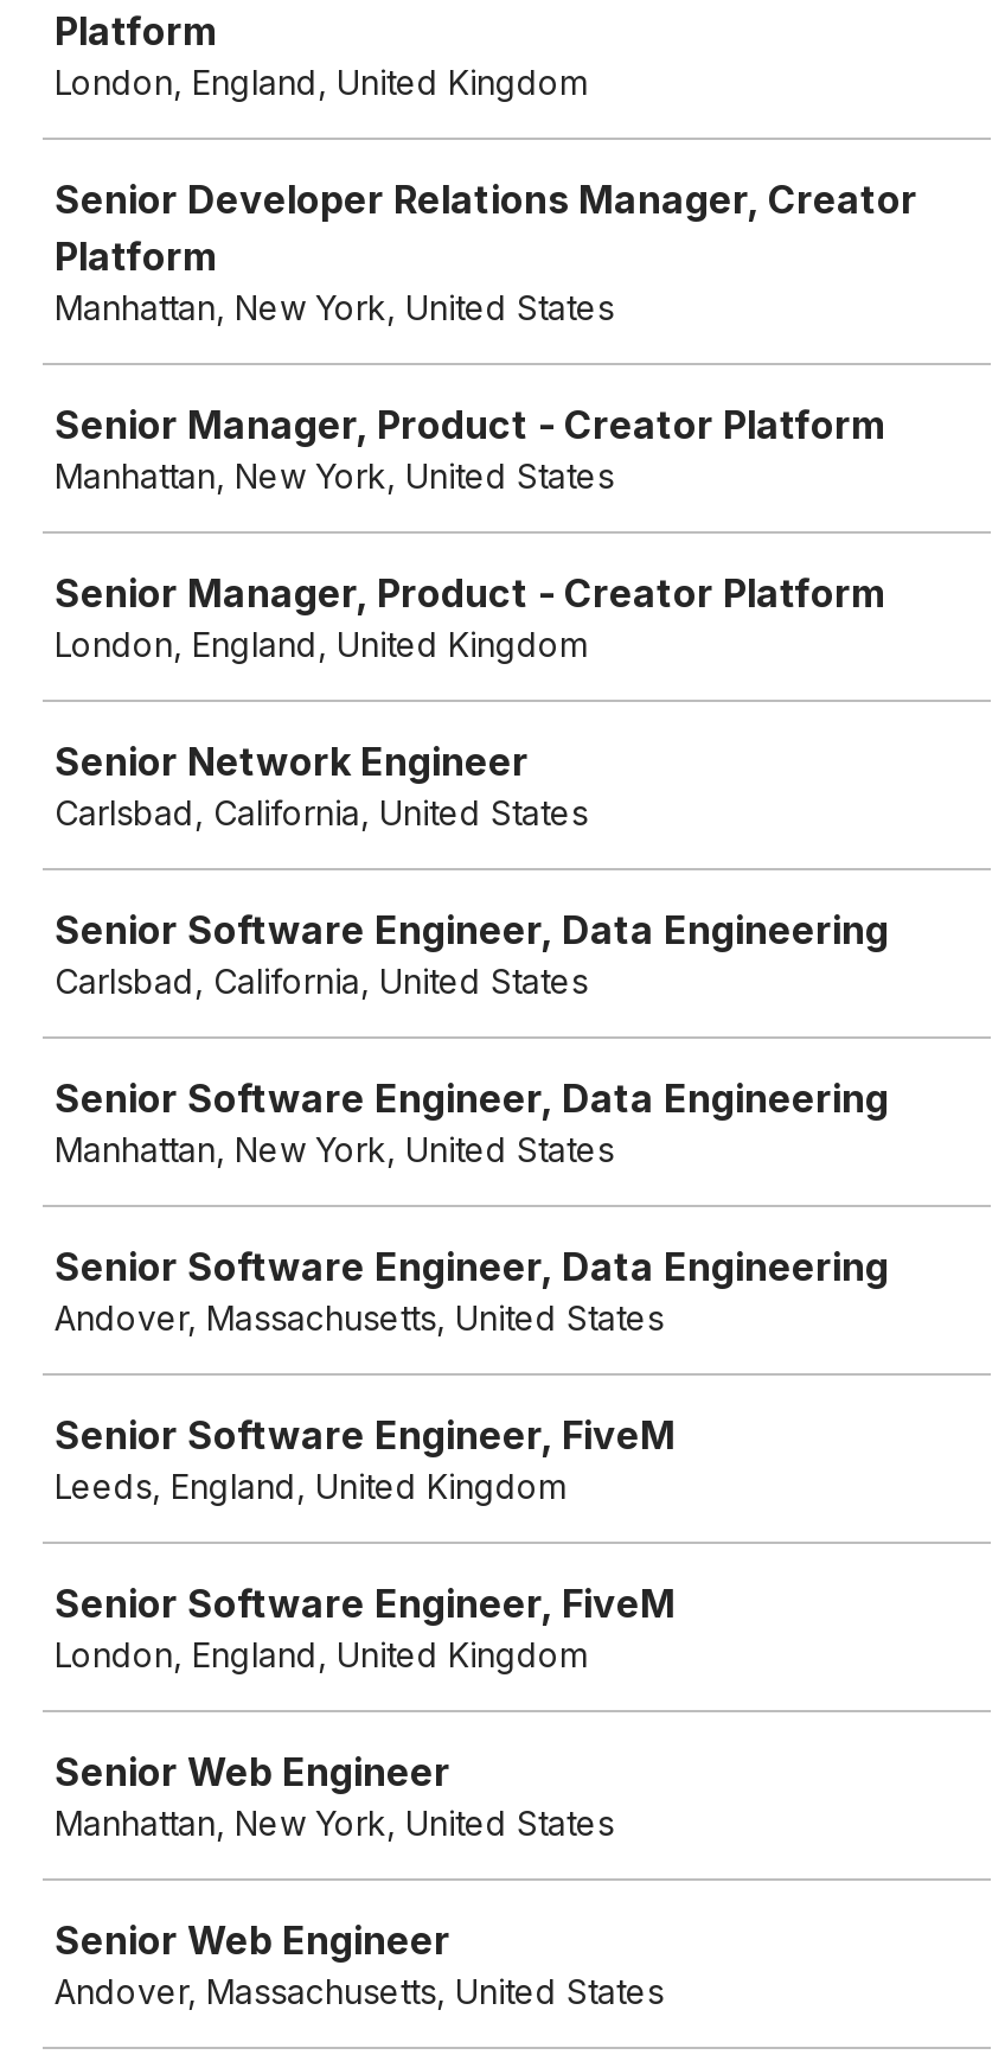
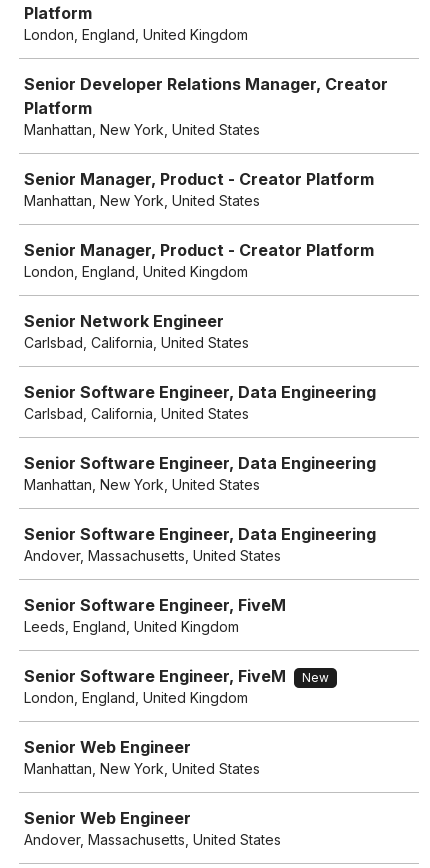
none -> [302,670,329,685] New

